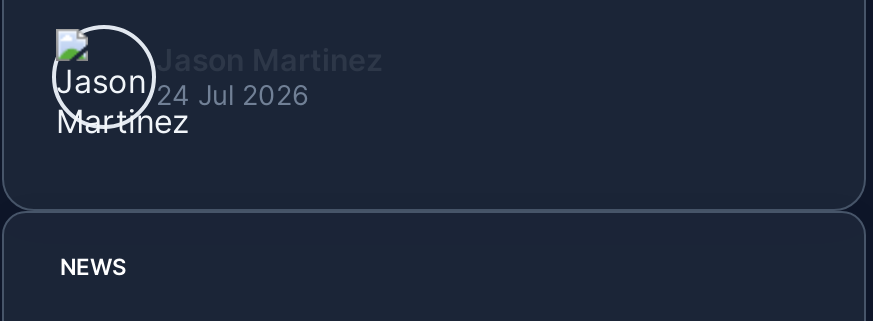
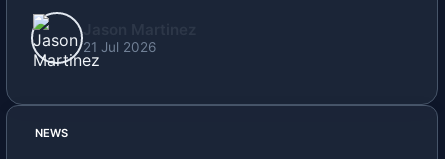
[156,80,308,112] 24 Jul 2026 -> [83,39,156,55] 21 Jul 2026

